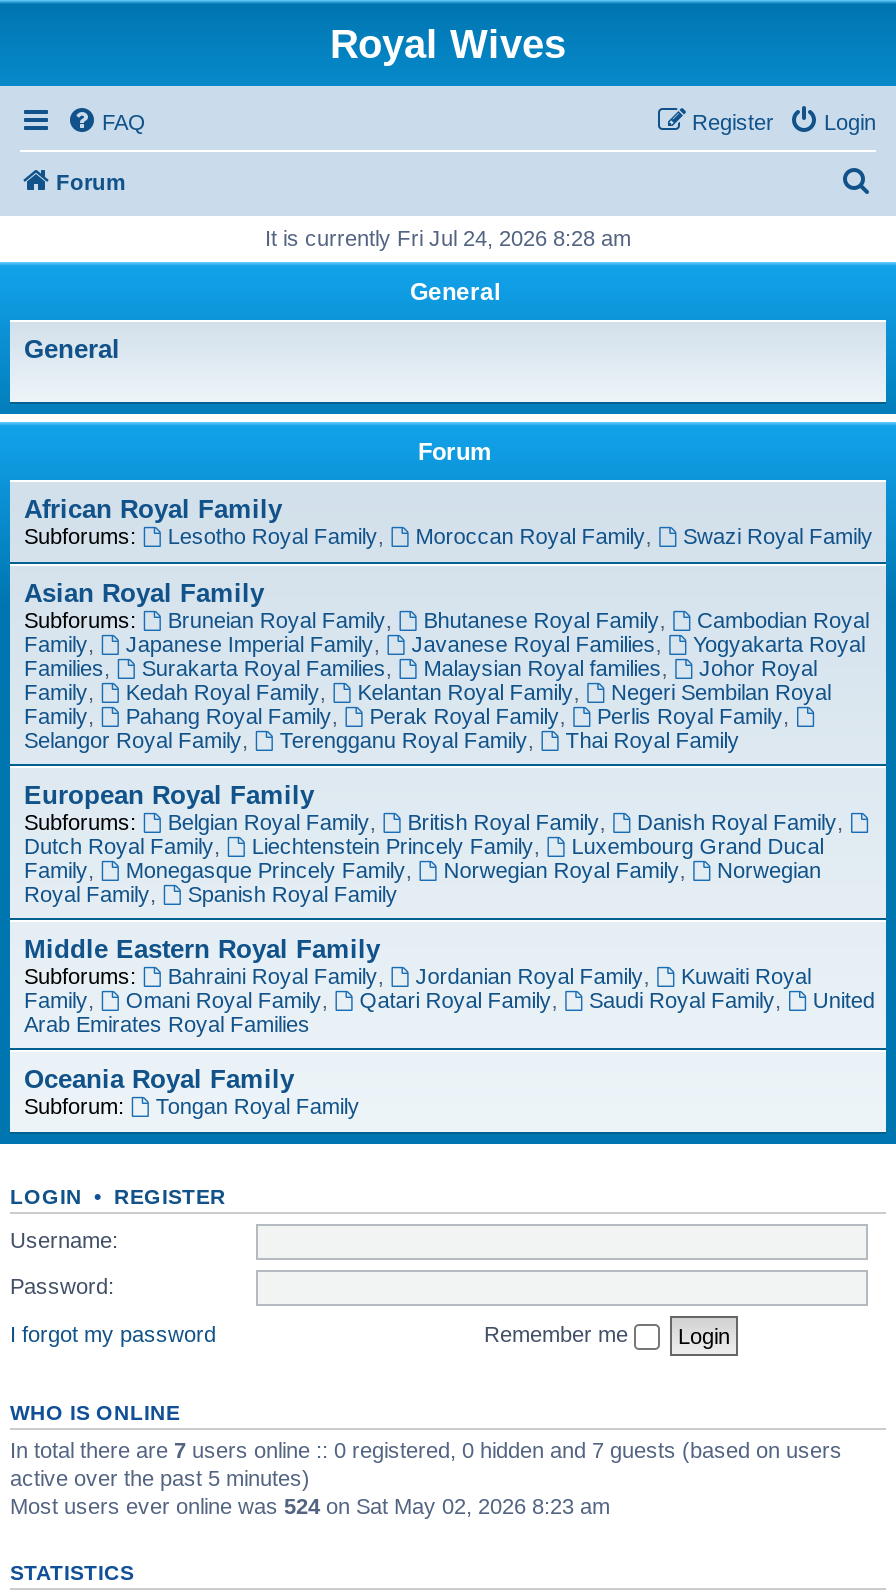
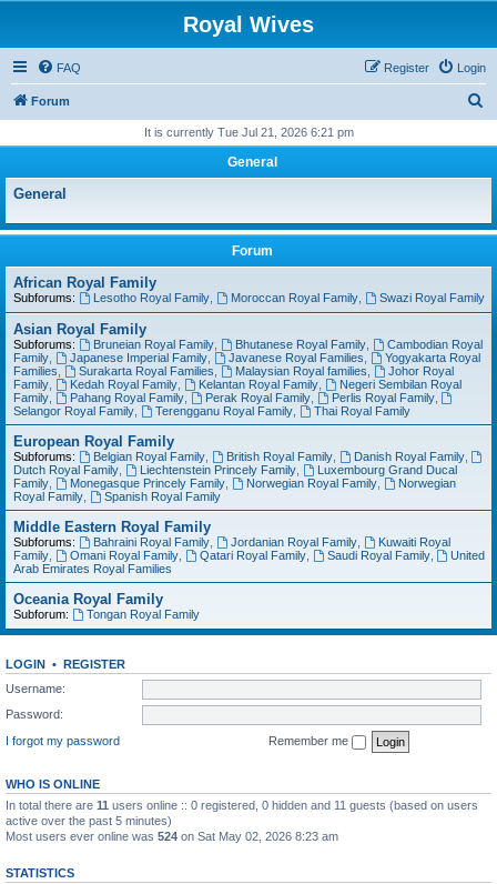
[265,226,631,250] It is currently Fri Jul 24, 2026 8:28 am -> [144,125,353,139] It is currently Tue Jul 21, 2026 6:21 pm
[10,1437,842,1461] In total there are 7 users online :: 0 registered, 0 hidden and 7 guests (based on users -> [6,798,478,811] In total there are 11 users online :: 0 registered, 0 hidden and 11 guests (based on users

